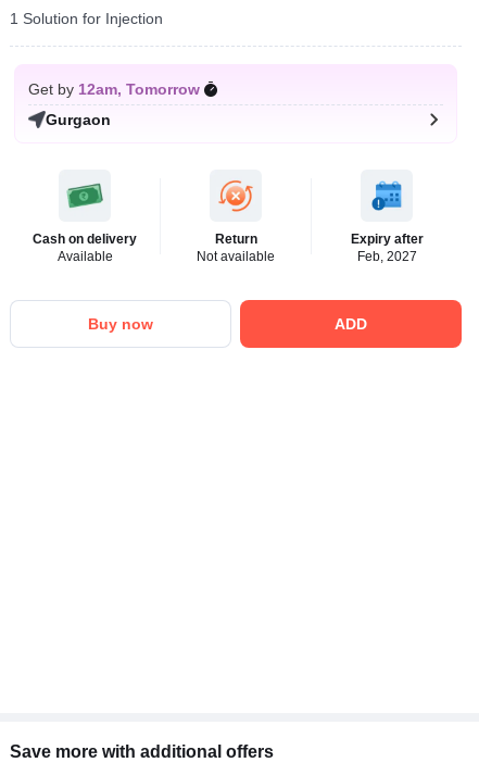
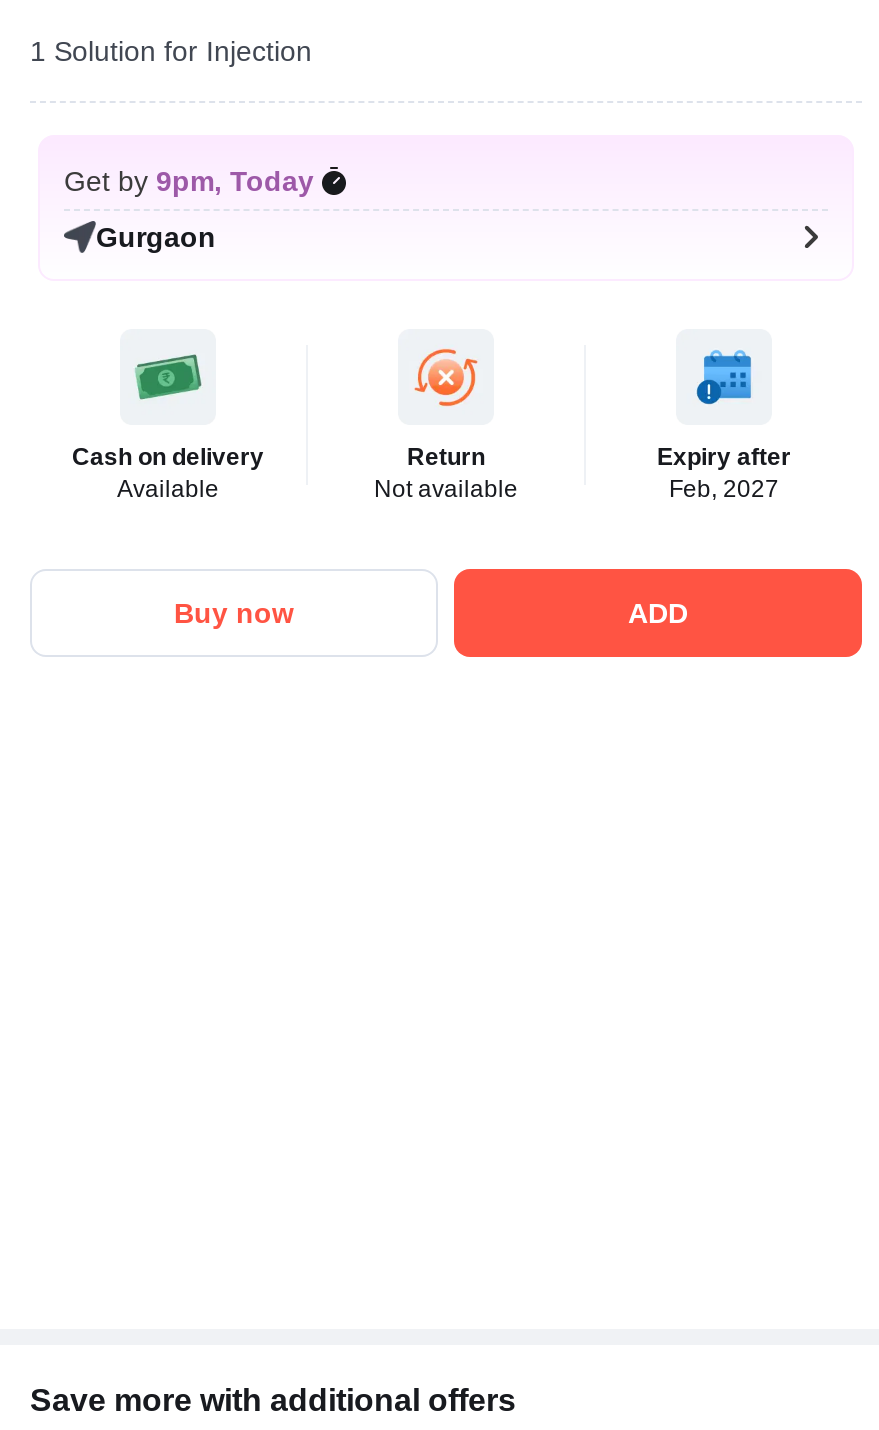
[28,80,200,98] Get by 12am, Tomorrow -> [64,165,314,197] Get by 9pm, Today

